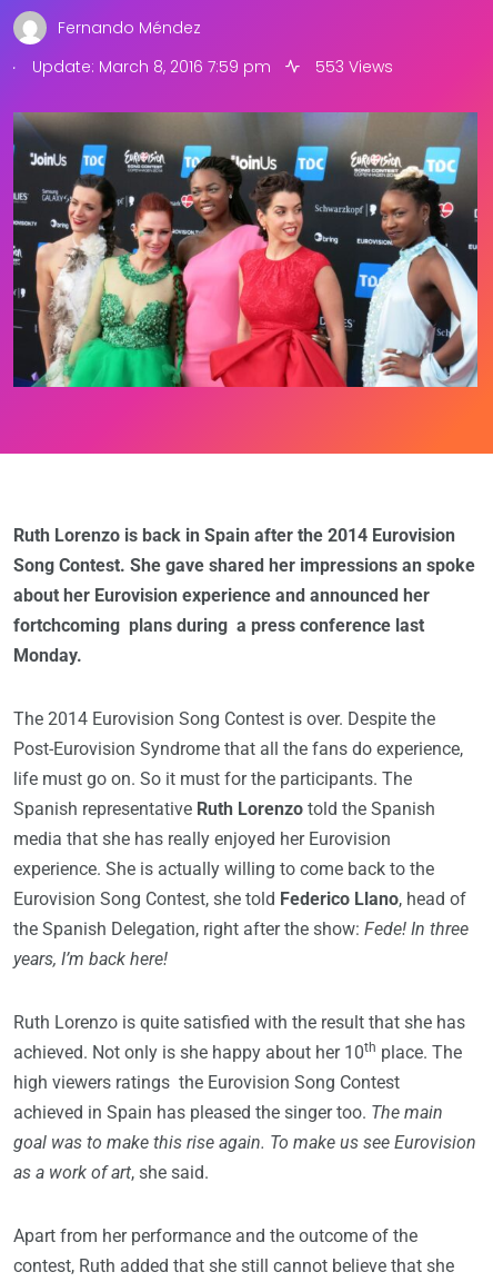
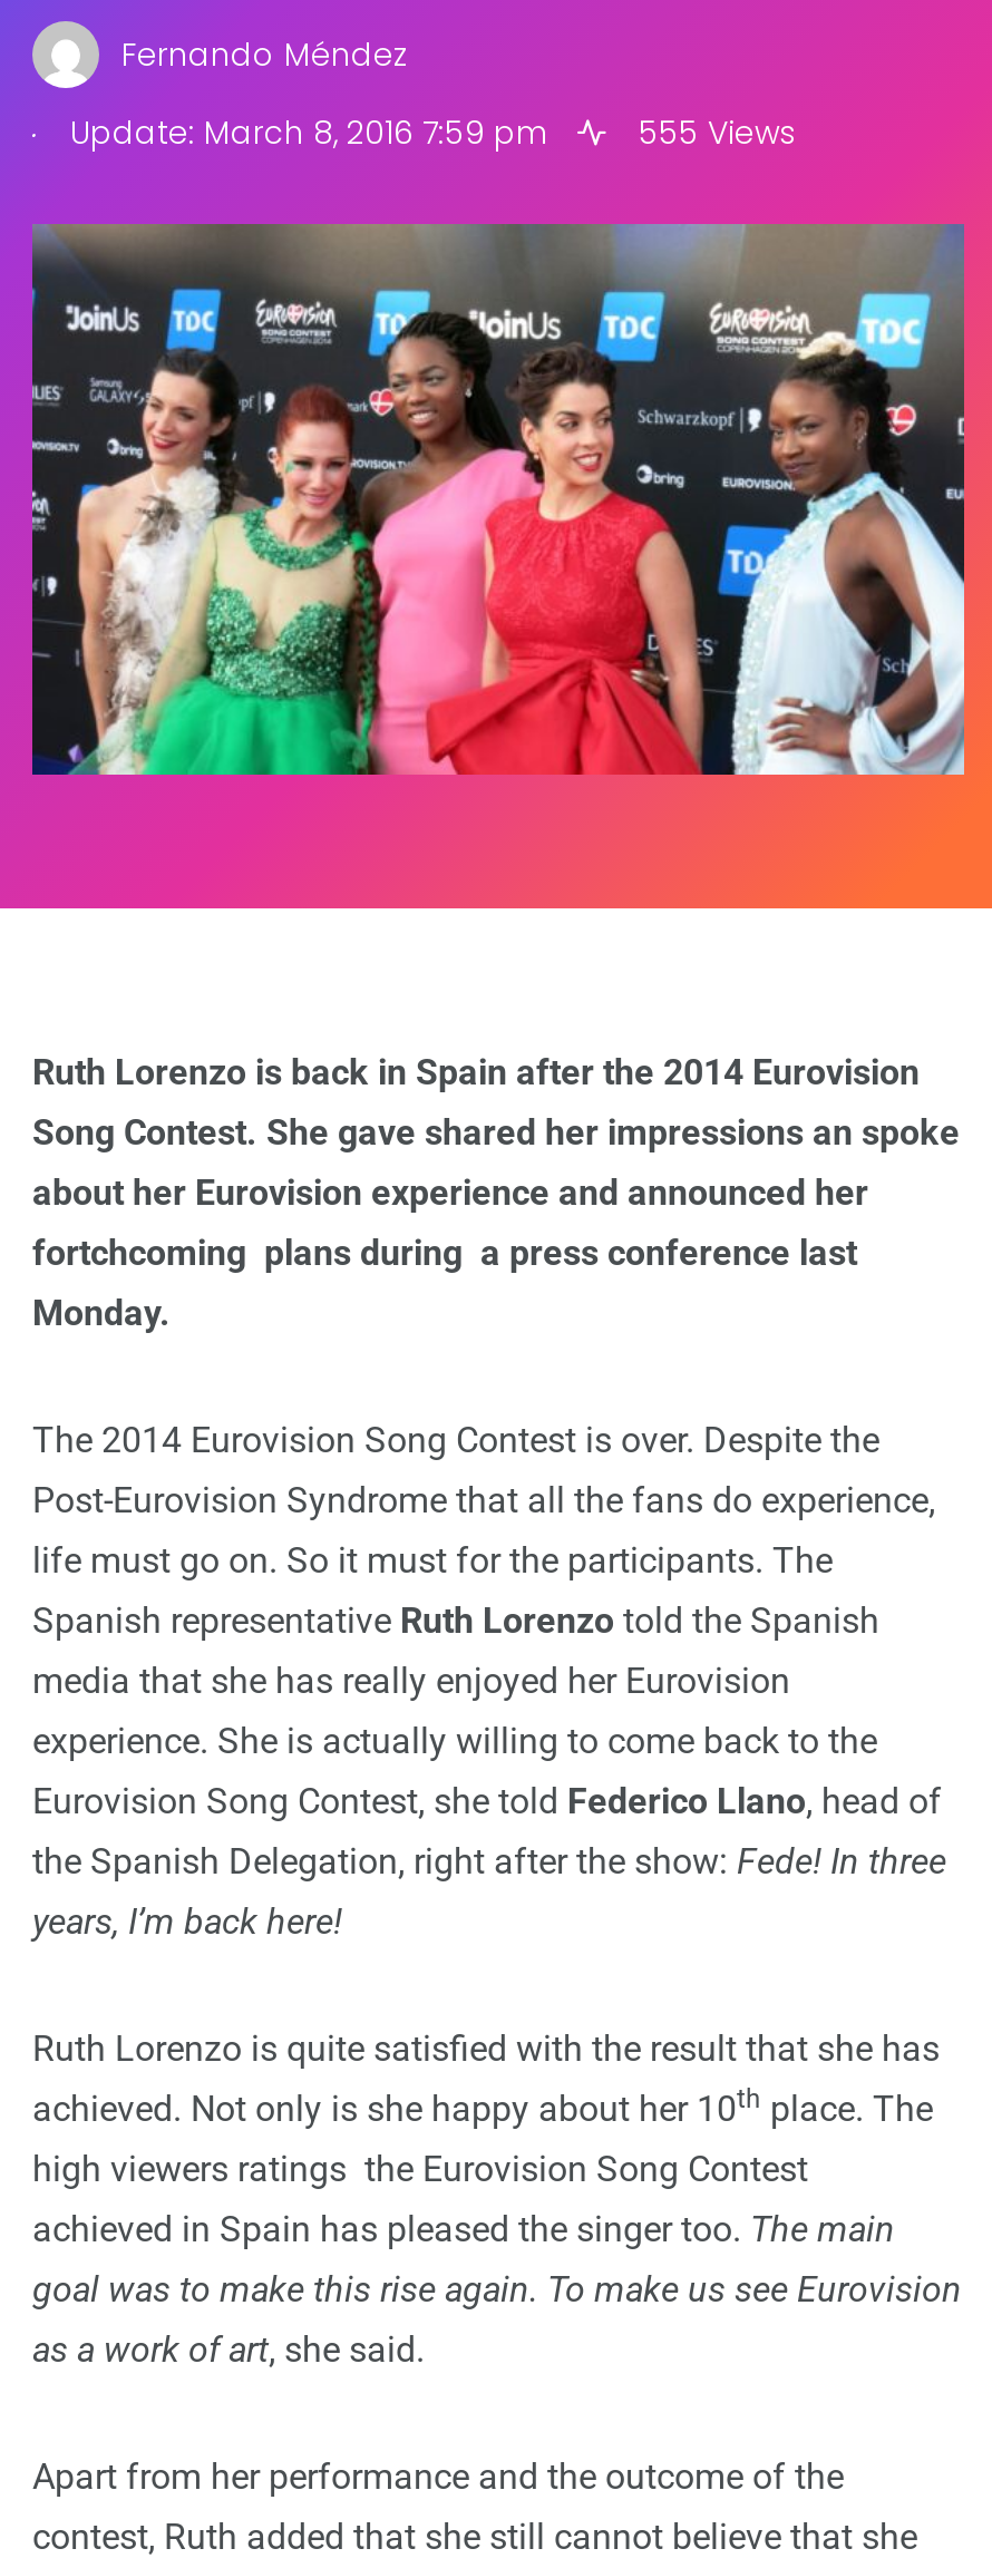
[13,52,393,78] . Update: March 8, 2016 7:59 pm 553 Views -> [32,104,797,155] . Update: March 8, 2016 7:59 pm 555 Views

